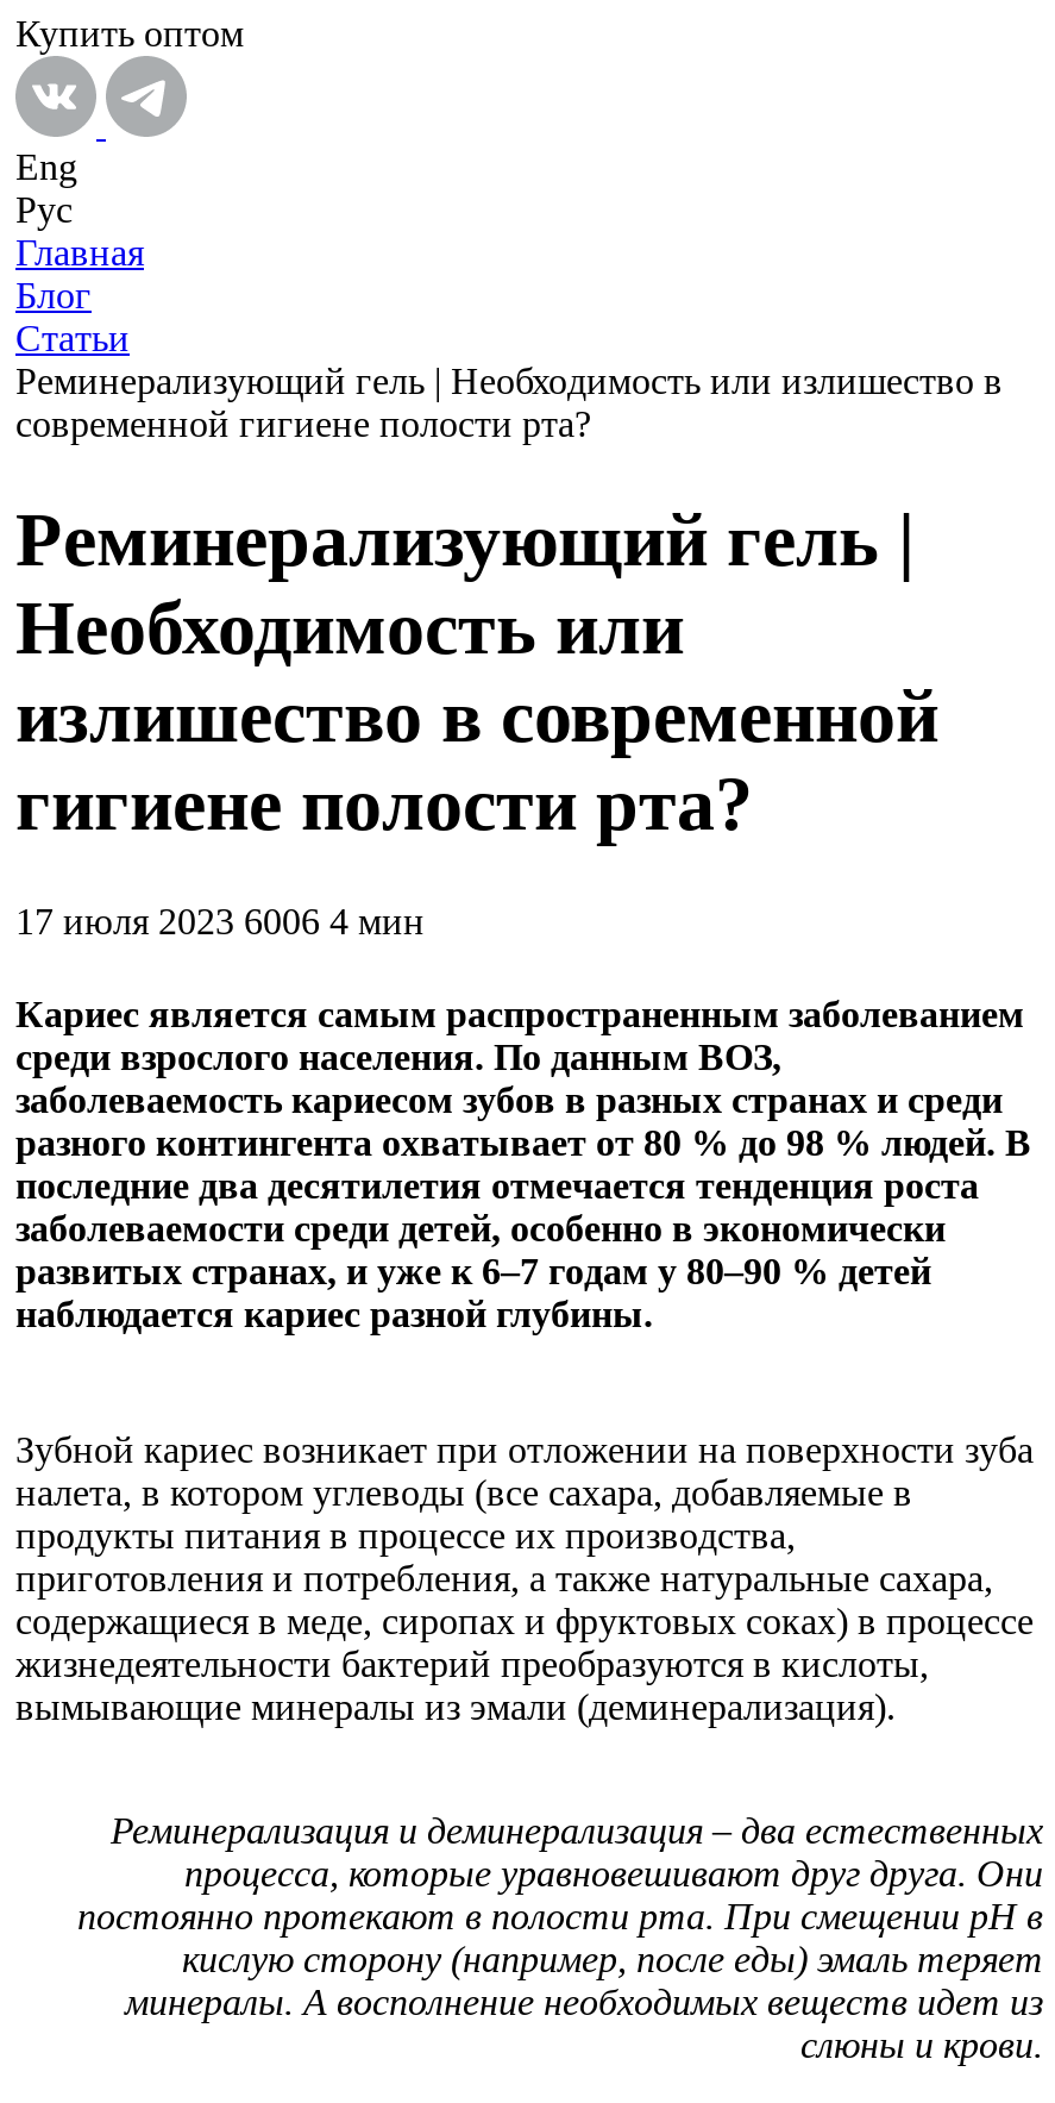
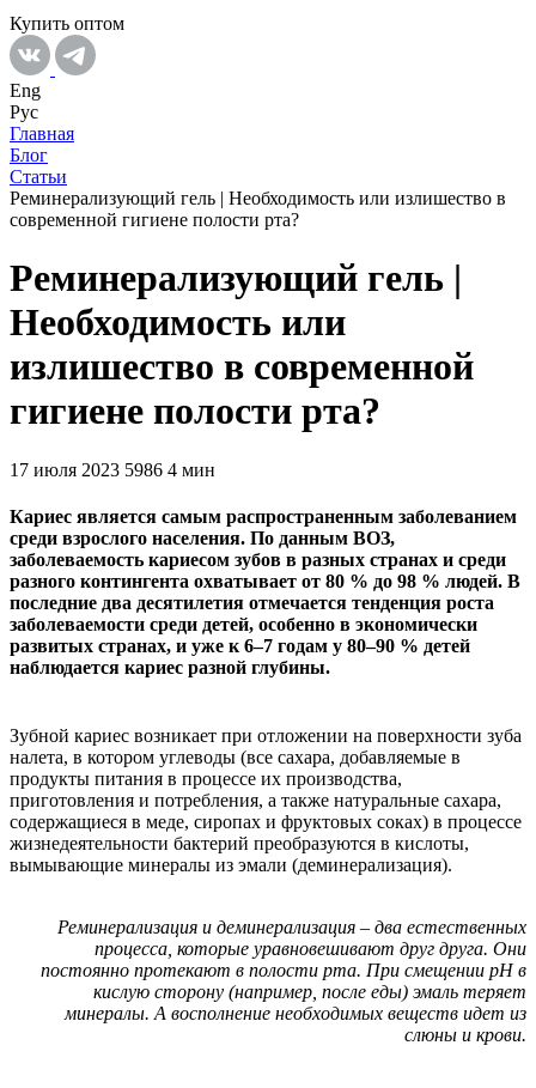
[15,901,425,941] 17 июля 2023 6006 4 мин -> [10,459,215,480] 17 июля 2023 5986 4 мин

